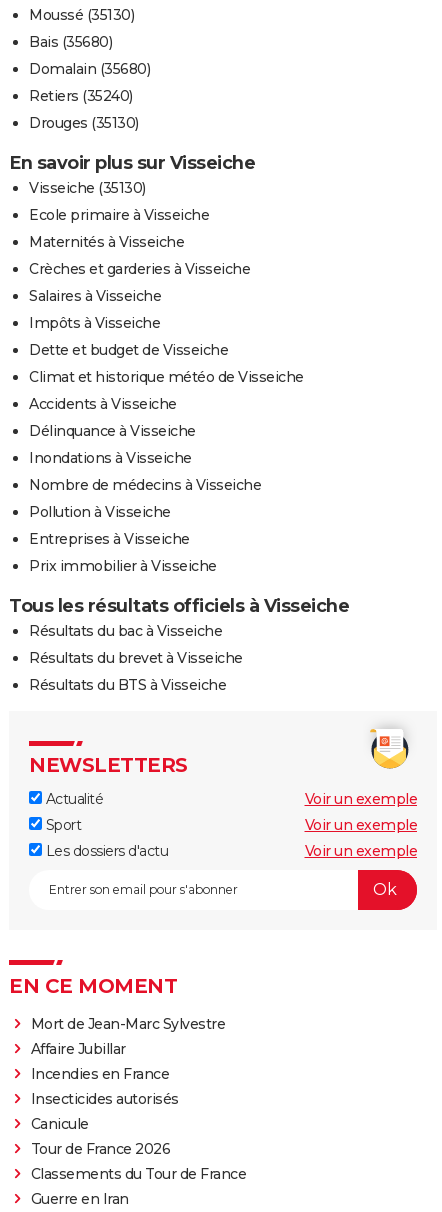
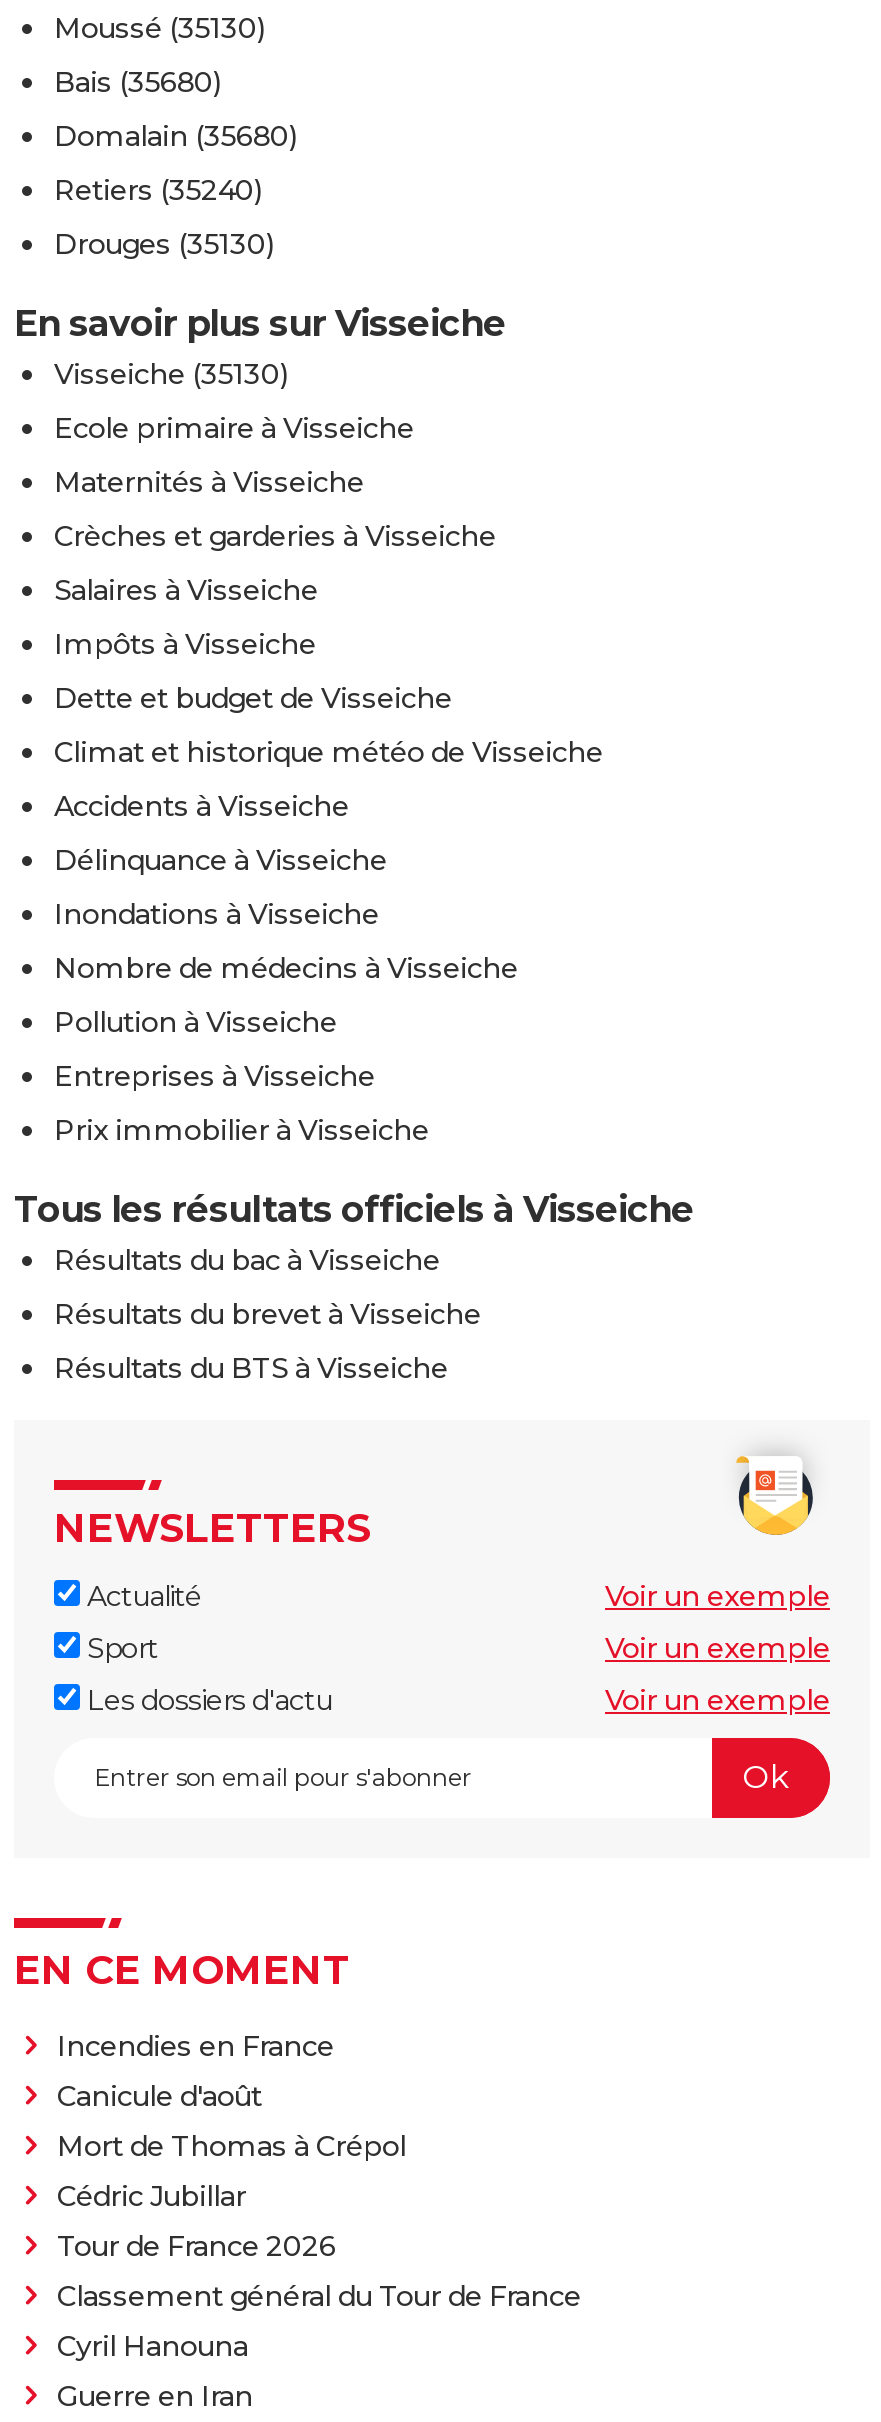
[30,1015,225,1058] Mort de Jean-Marc Sylvestre | Affaire Jubillar -> none
moved [30,1065,169,1083] -> [57,2027,334,2063]: Incendies en France
[30,1090,178,1133] Insecticides autorisés | Canicule -> [57,2077,406,2213] Canicule d'août | Mort de Thomas à Crépol | Cédric Jubillar
moved [30,1140,170,1158] -> [57,2227,336,2263]: Tour de France 2026
[30,1165,246,1183] Classements du Tour de France -> [57,2277,581,2363] Classement général du Tour de France | Cyril Hanouna

